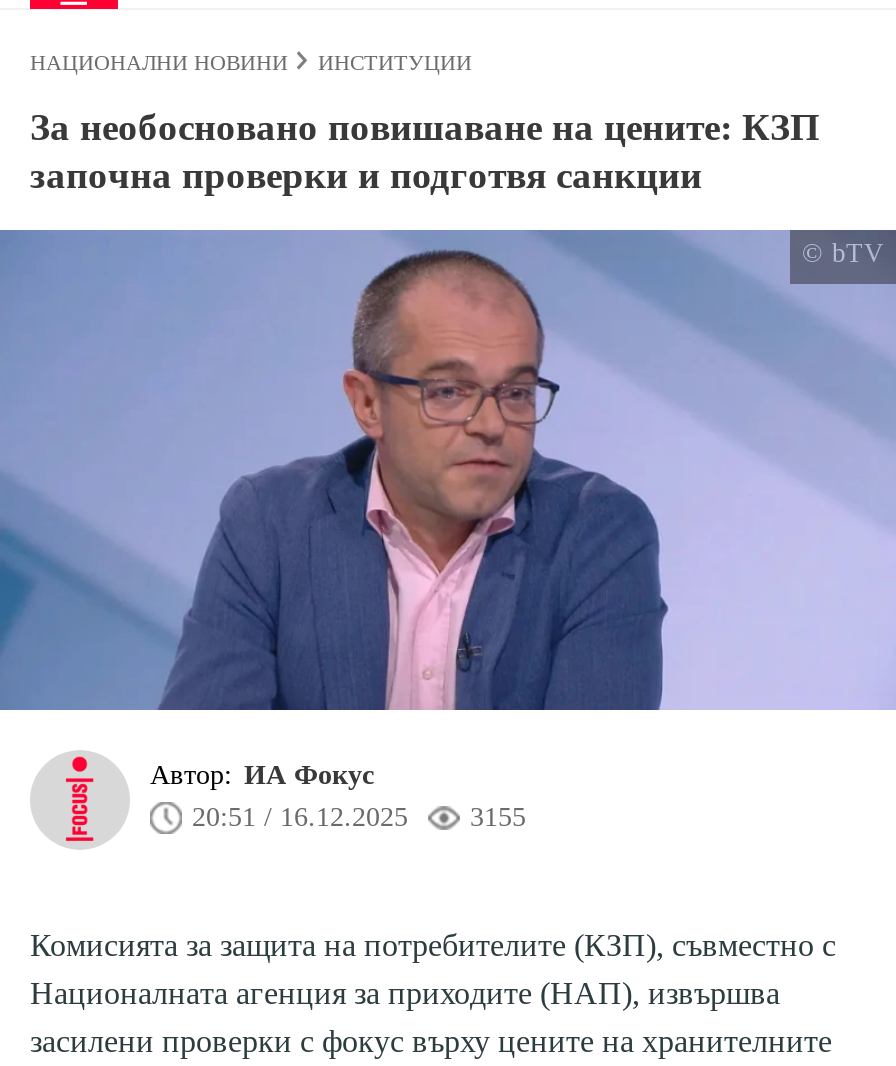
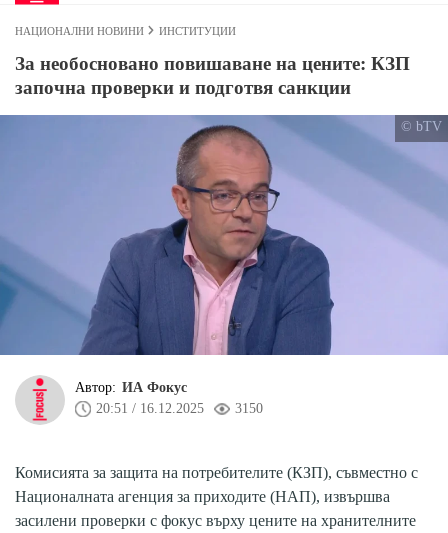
[470,802,526,832] 3155 -> [235,401,263,416] 3150

